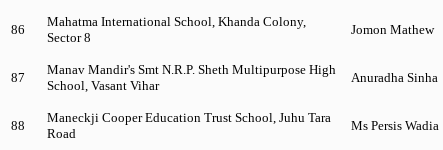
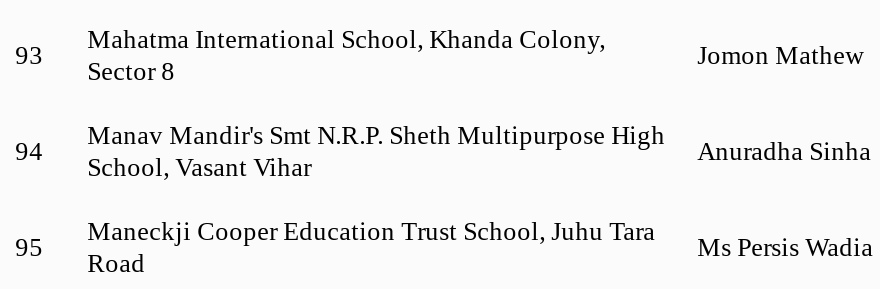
[11,22,25,37] 86 -> [15,39,43,69] 93
[11,70,25,85] 87 -> [15,135,43,165] 94
[11,118,25,133] 88 -> [15,231,43,261] 95

